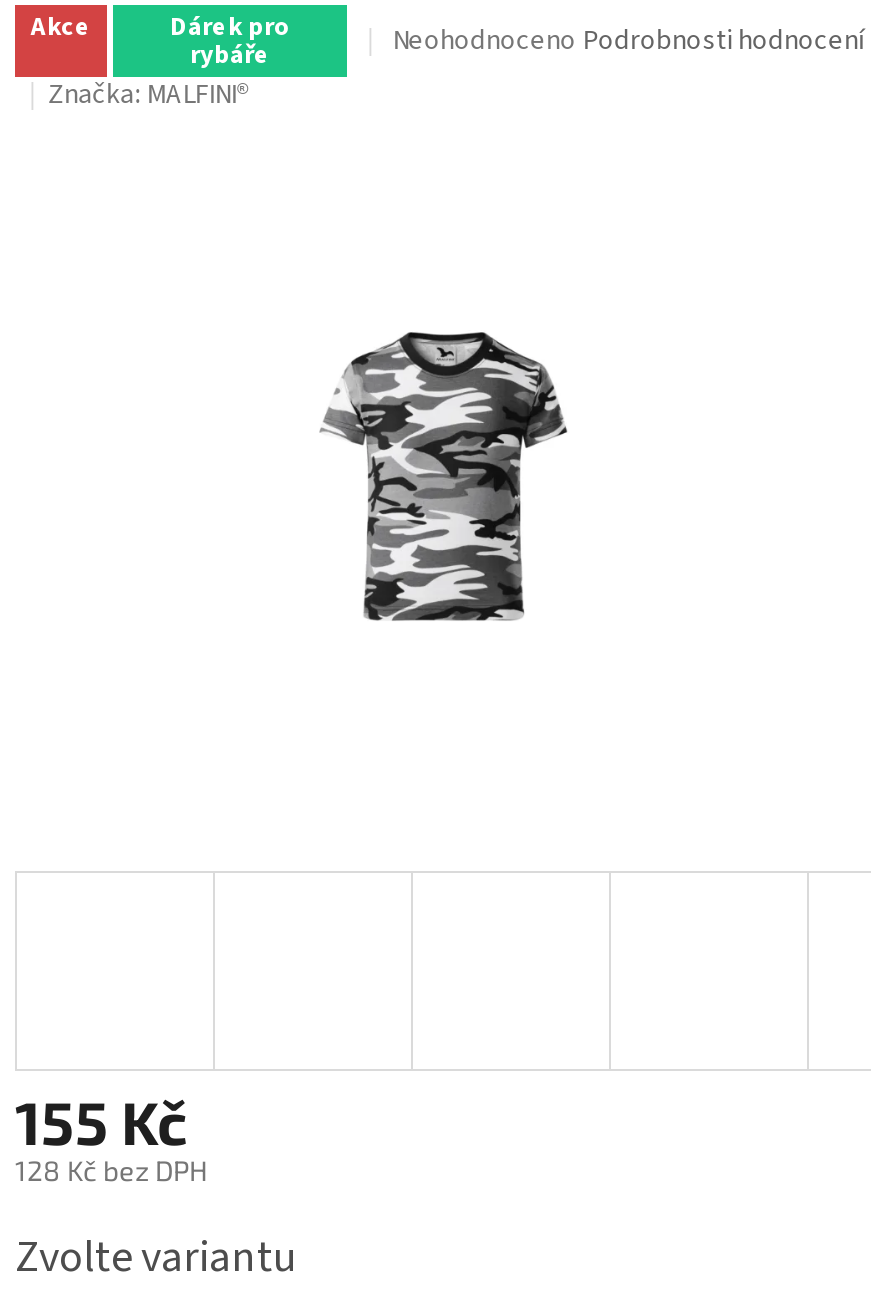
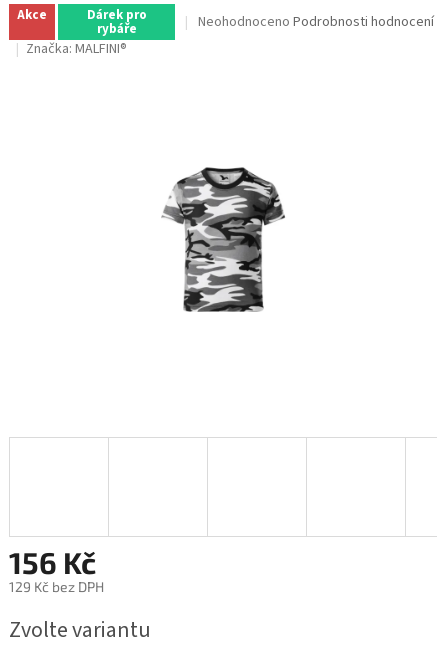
[15,1086,187,1158] 155 Kč -> [9,544,96,580] 156 Kč
[15,1154,207,1188] 128 Kč bez DPH -> [9,578,104,595] 129 Kč bez DPH

